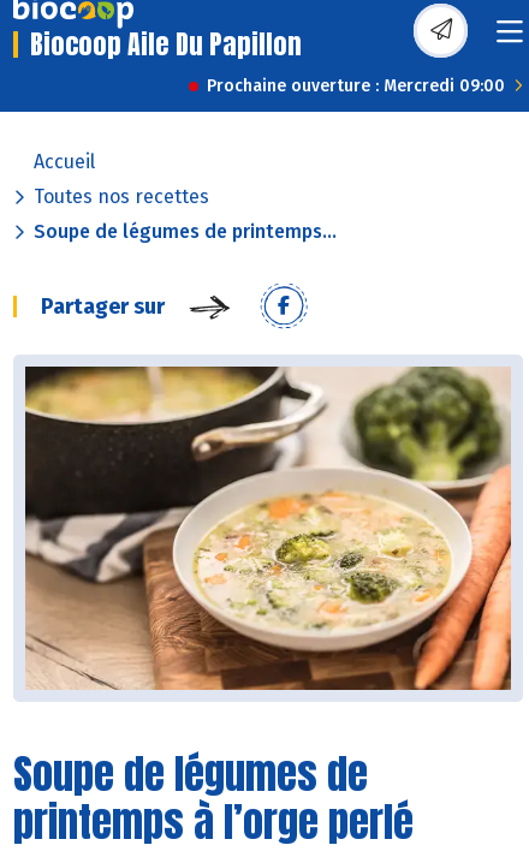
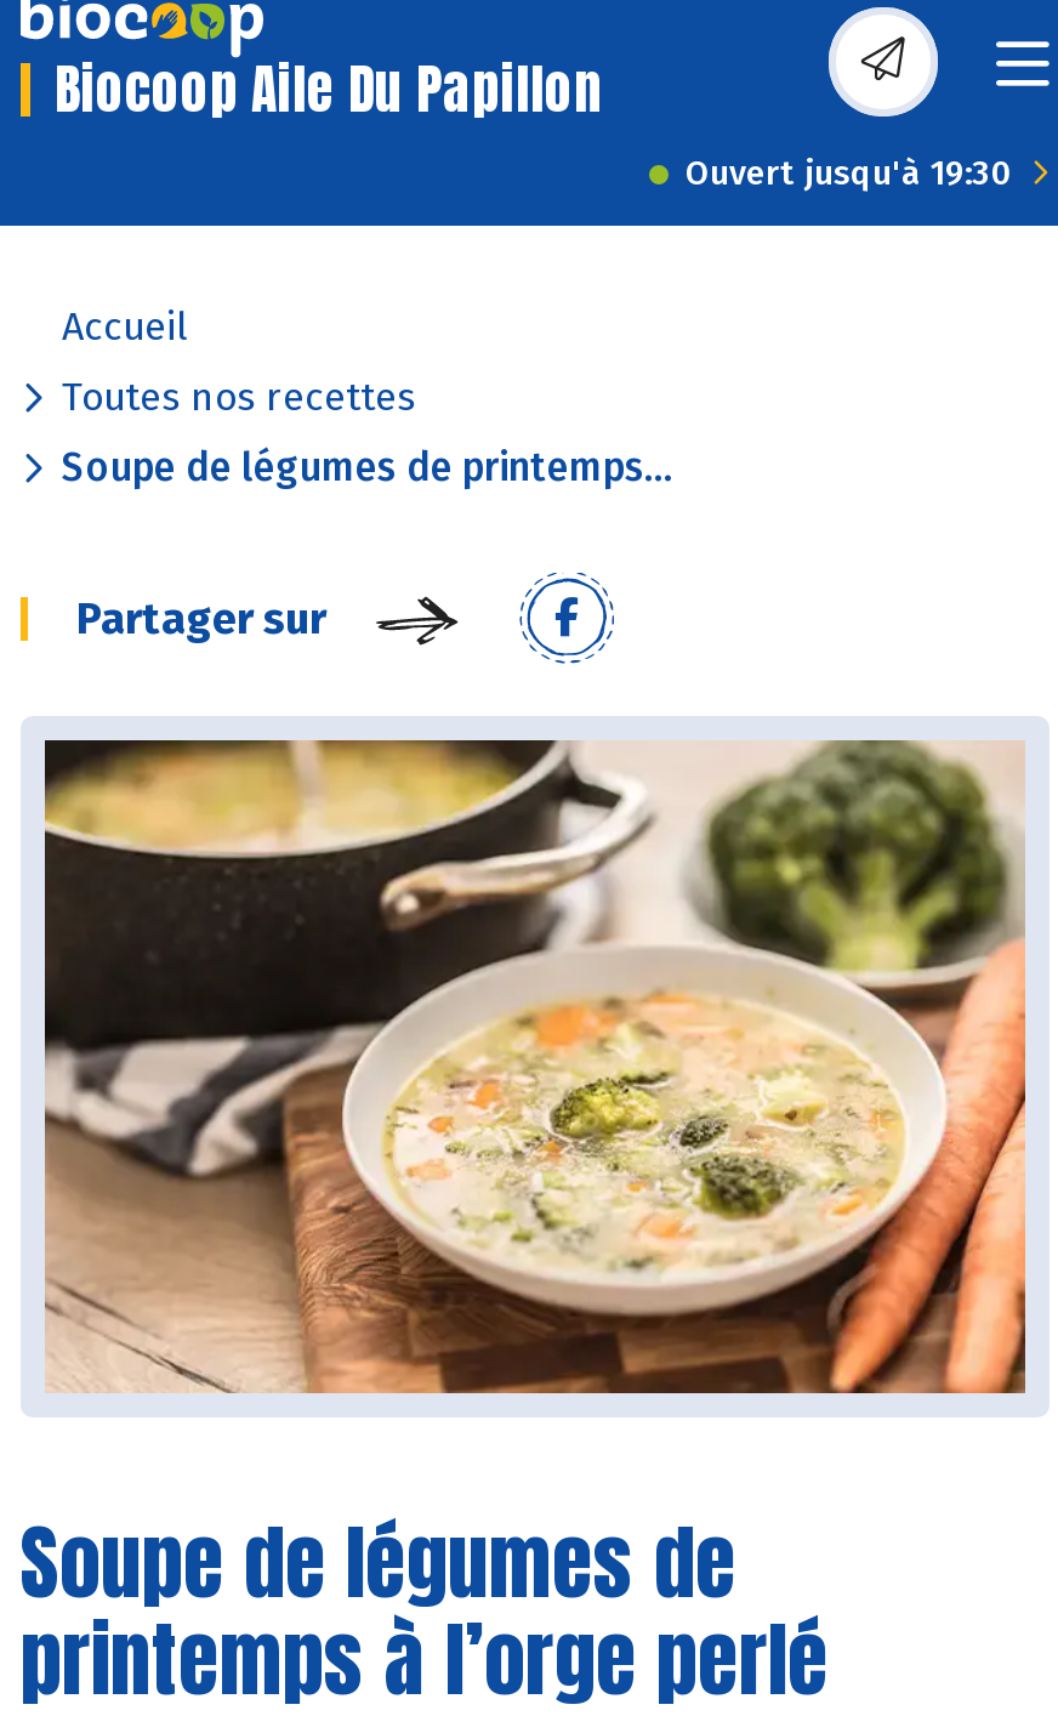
[207,76,505,96] Prochaine ouverture : Mercredi 09:00 -> [686,153,1013,194] Ouvert jusqu'à 19:30

